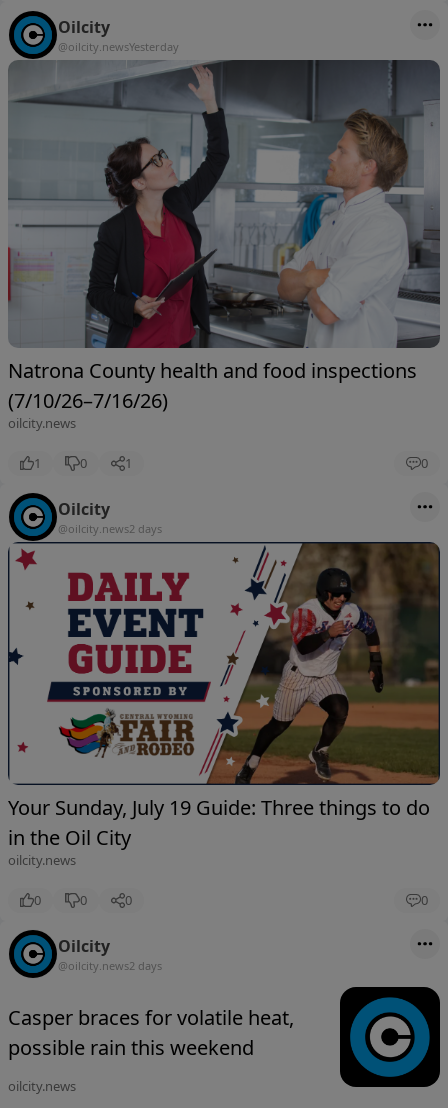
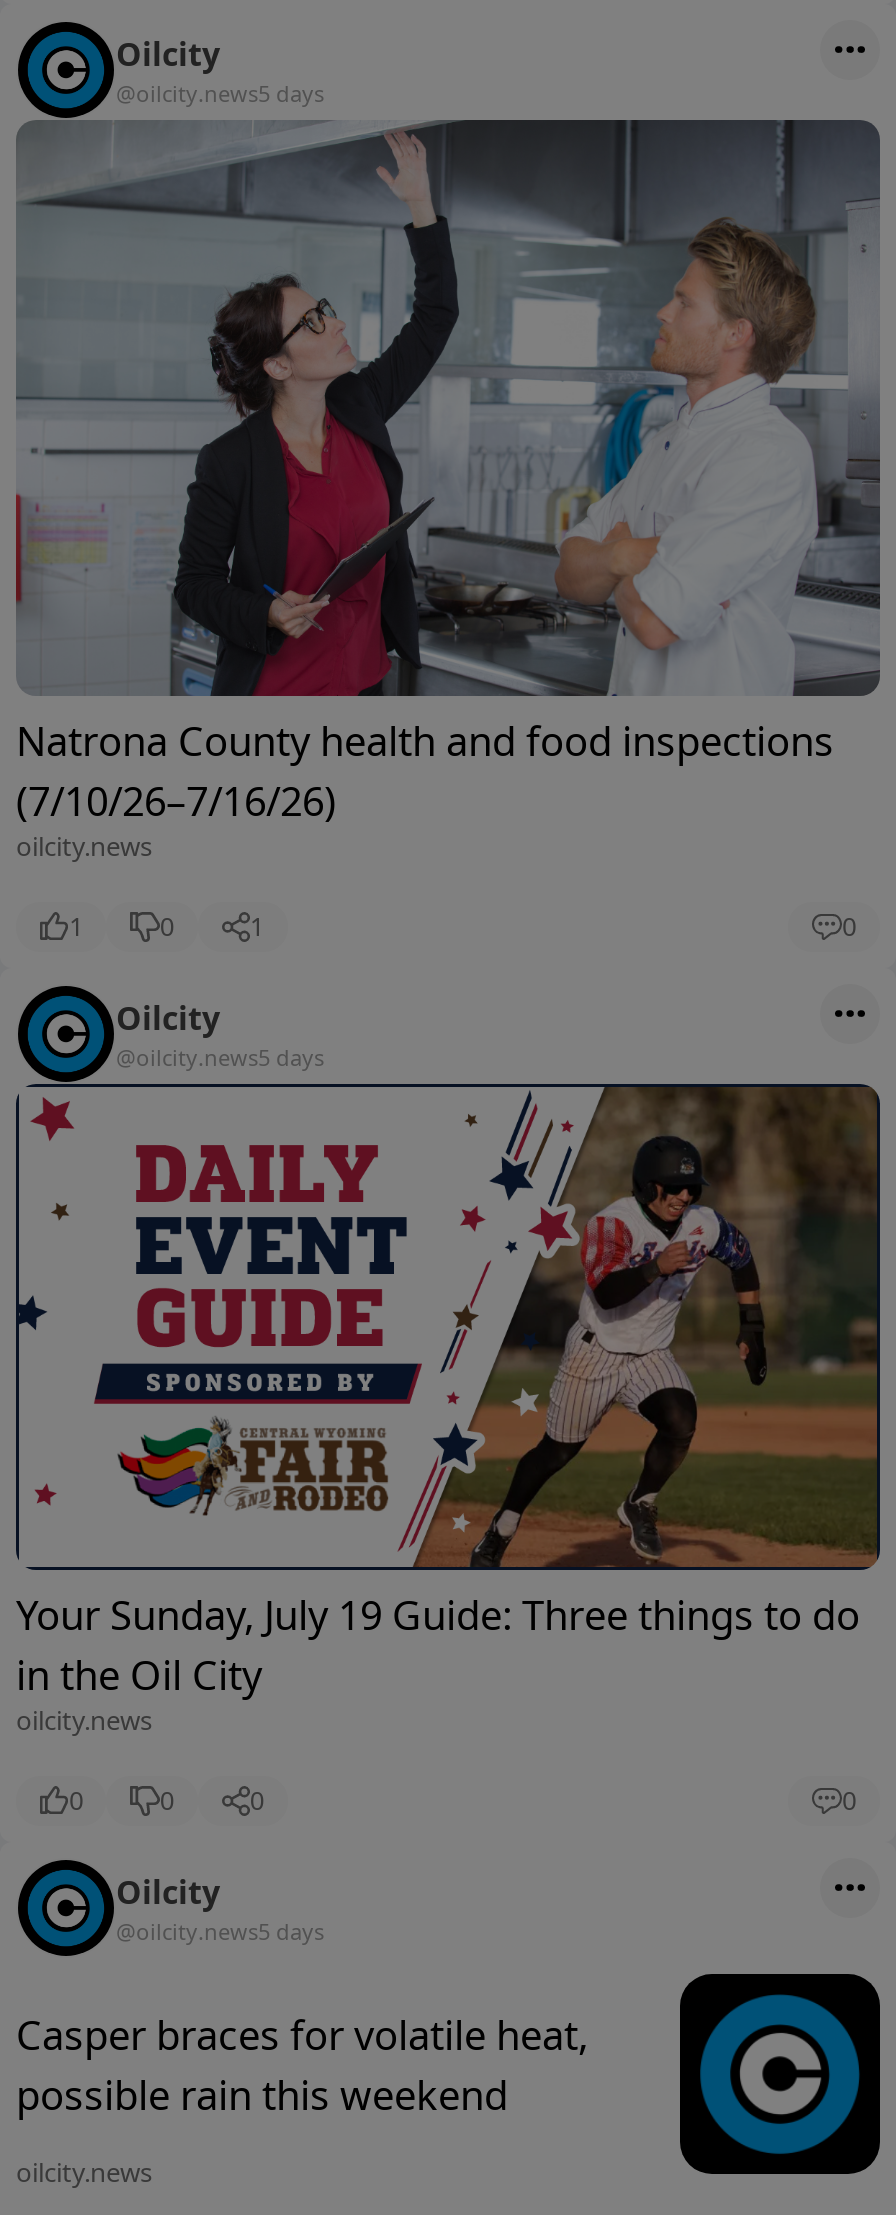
[58,39,179,54] @oilcity.newsYesterday -> [116,78,324,108] @oilcity.news5 days
[58,521,162,536] @oilcity.news2 days -> [116,1042,324,1072] @oilcity.news5 days
[58,958,162,973] @oilcity.news2 days -> [116,1916,324,1946] @oilcity.news5 days

